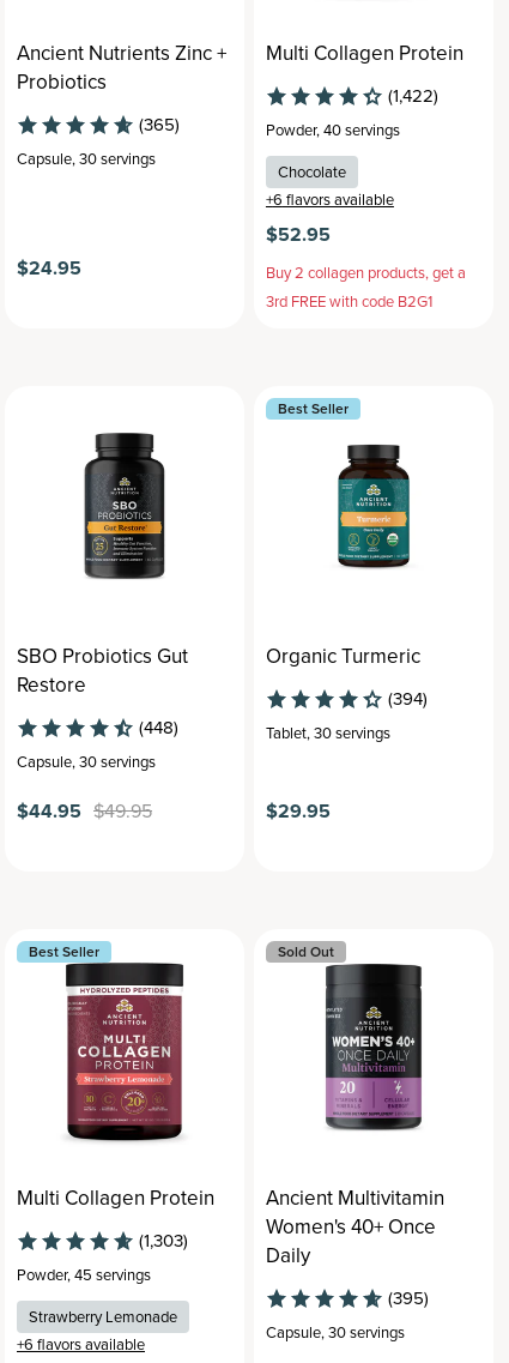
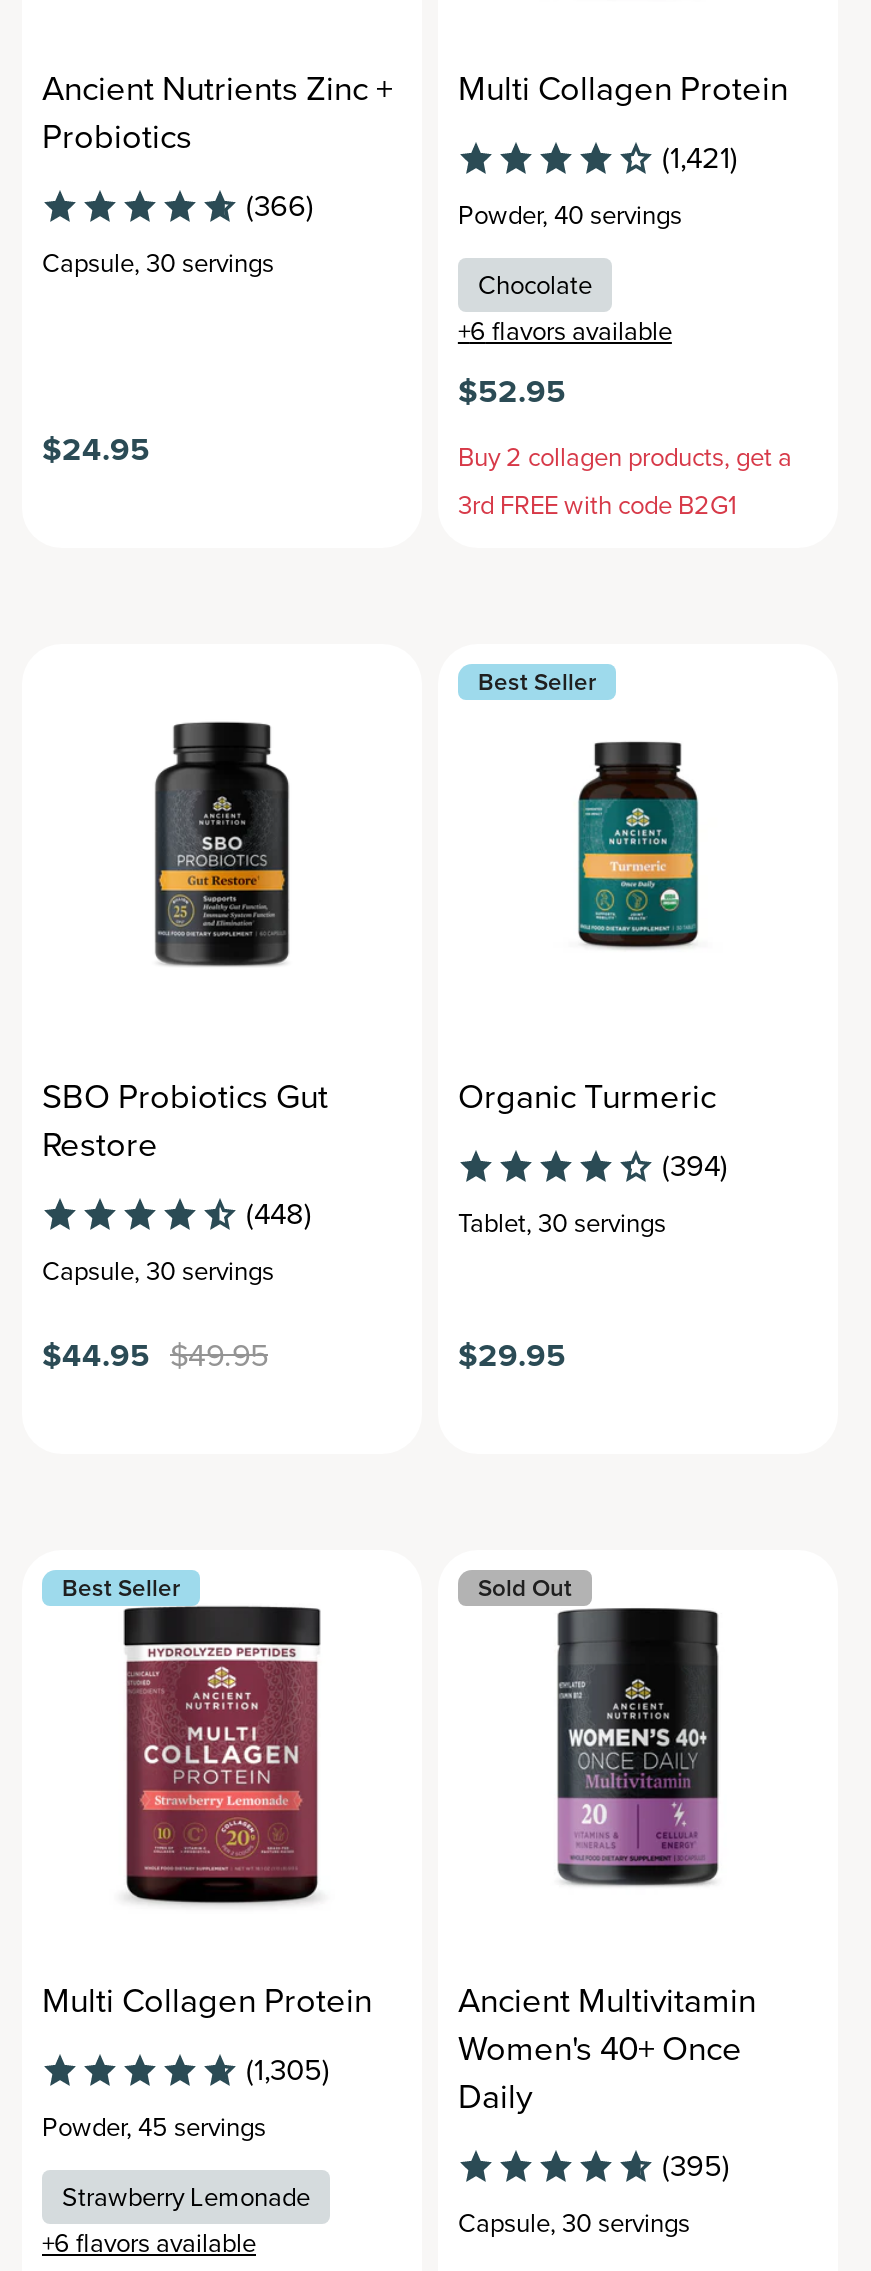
[388,82,438,109] (1,422) -> [662,135,738,177] (1,421)
[139,111,180,137] (365) -> [246,183,314,225] (366)
[139,1228,188,1254] (1,303) -> [246,2049,330,2091] (1,305)

